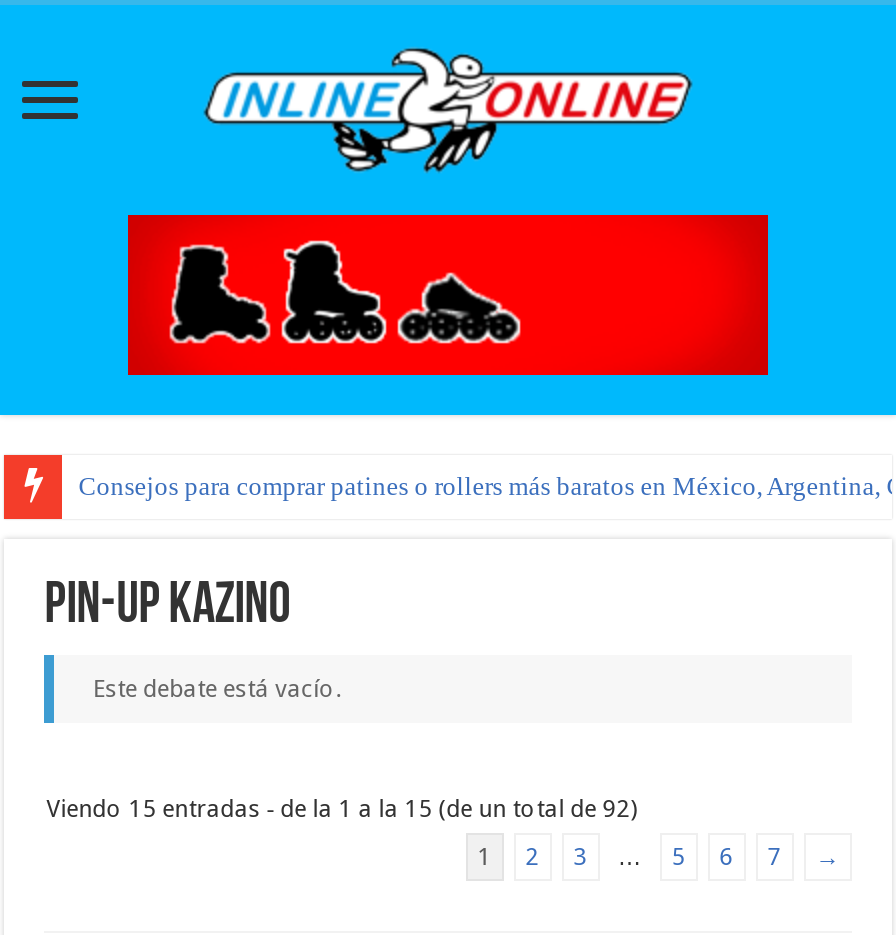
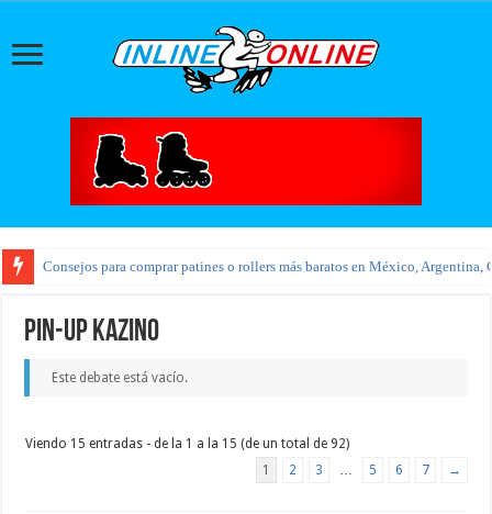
[396,271,522,345] [image] -> none

